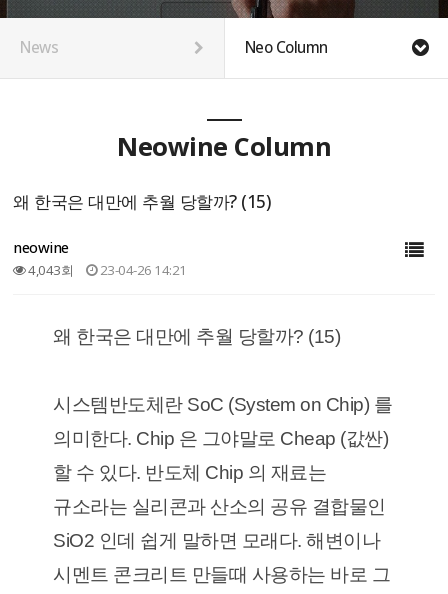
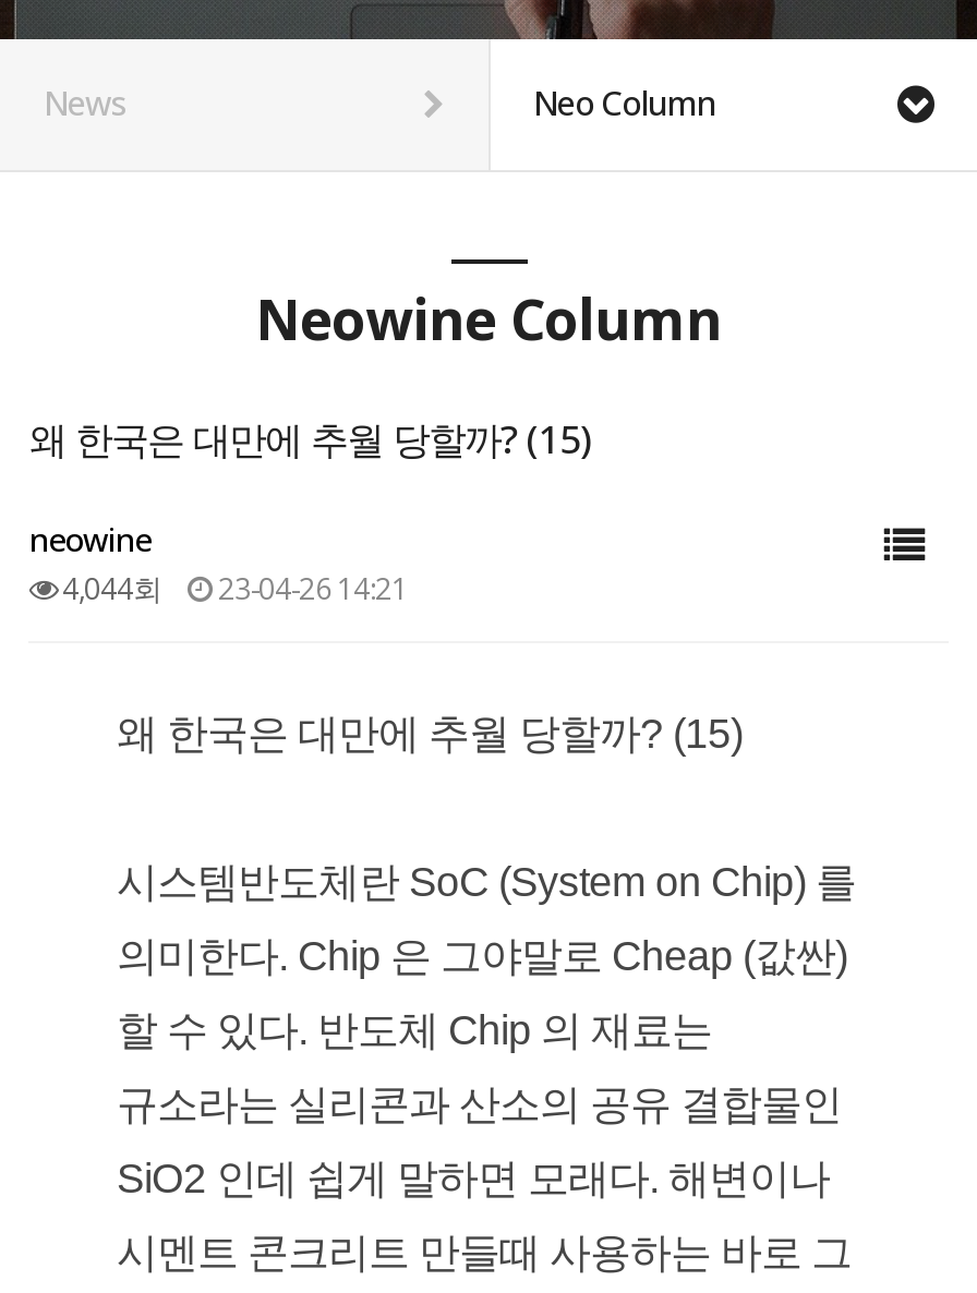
[26,261,187,279] 4,043회 23-04-26 14:21 -> [56,569,408,608] 4,044회 23-04-26 14:21

